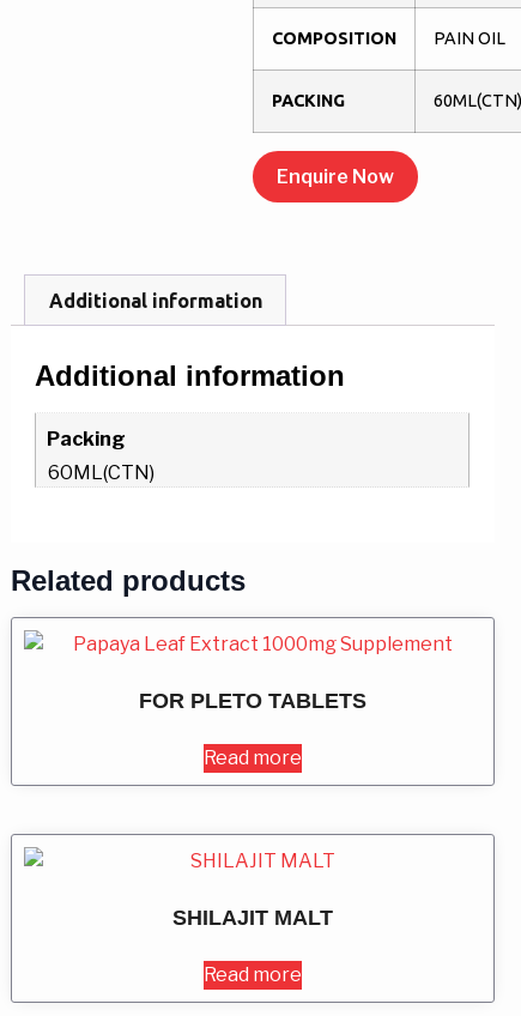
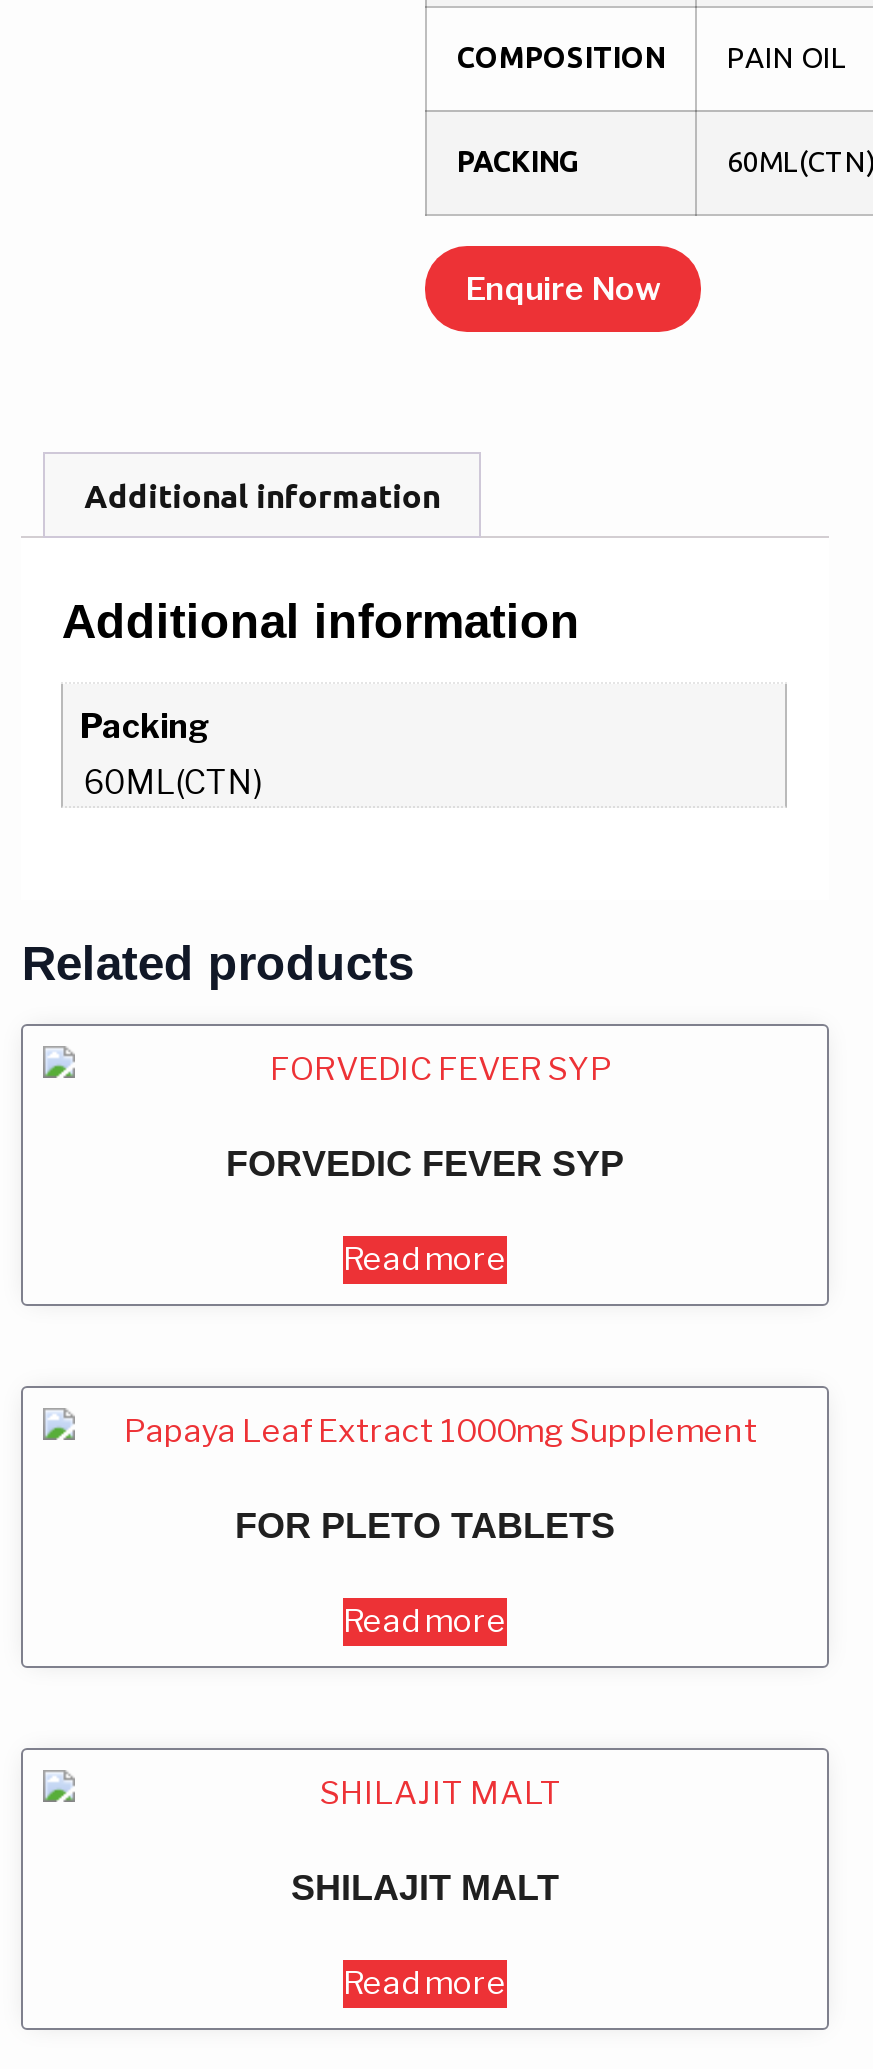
none -> [226,1143,624,1277] FORVEDIC FEVER SYP | Read more

